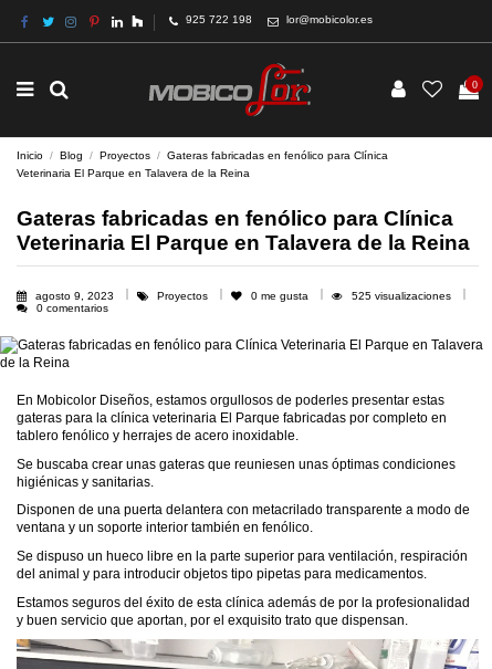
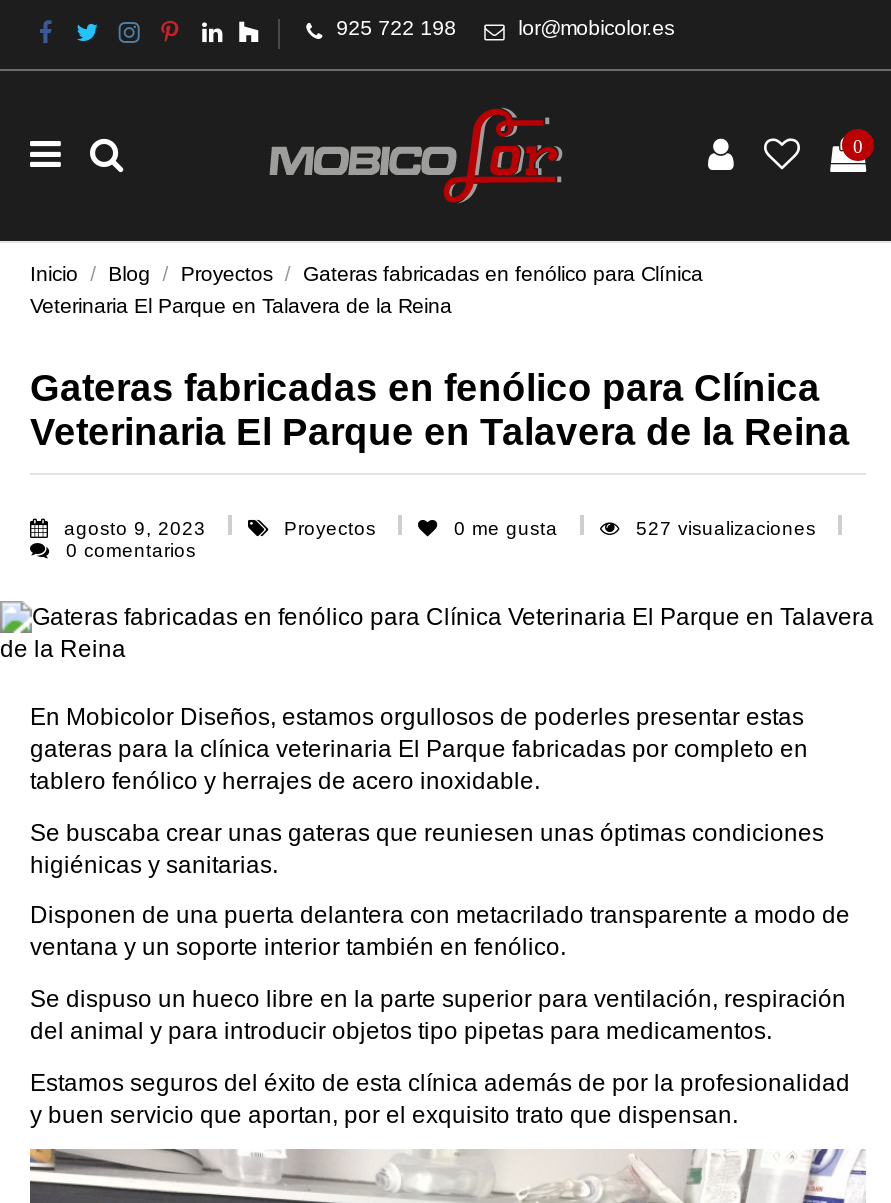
[352,290,454,302] 525 visualizaciones -> [636,517,822,539] 527 visualizaciones

